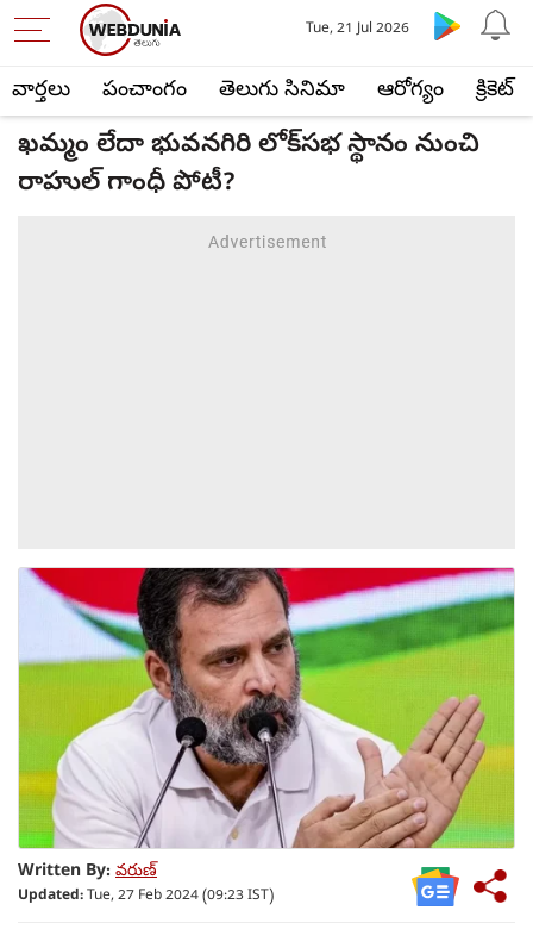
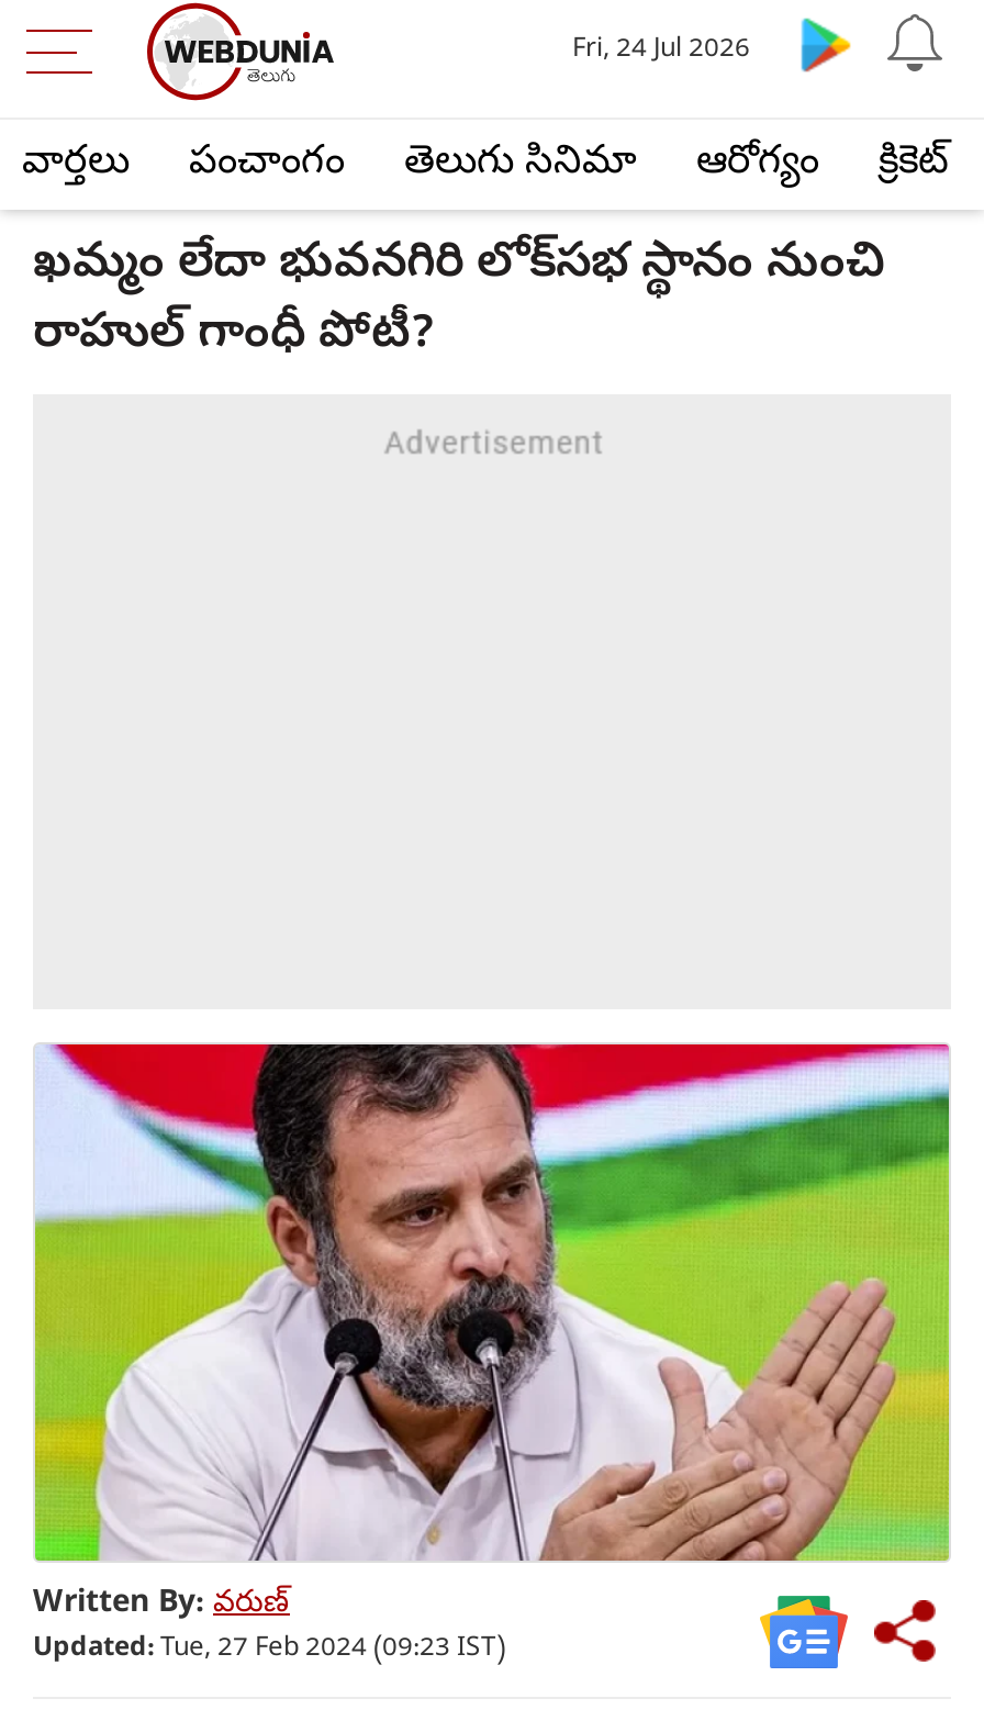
[306,20,410,39] Tue, 21 Jul 2026 -> [572,34,750,69] Fri, 24 Jul 2026

